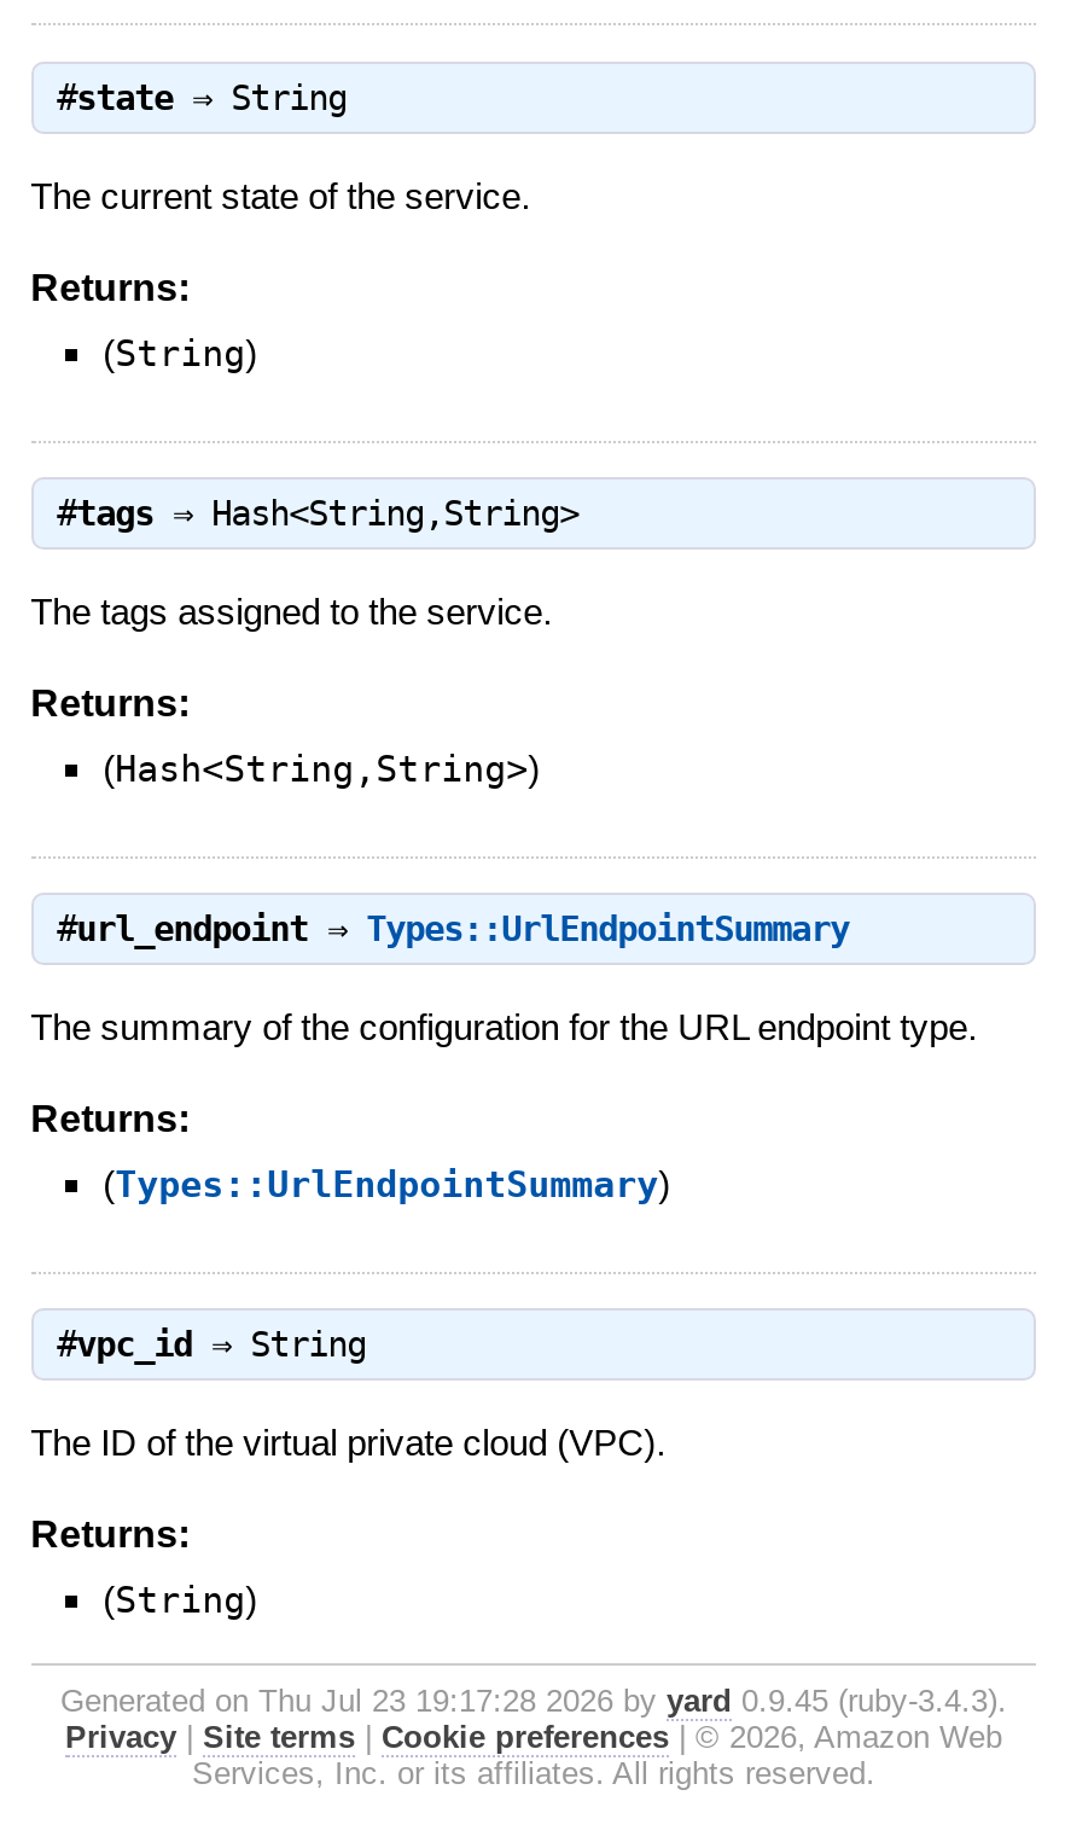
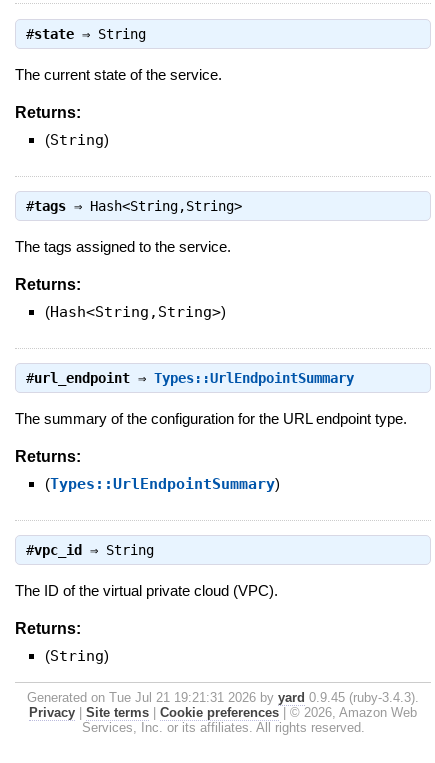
[60,1682,1007,1718] Generated on Thu Jul 23 19:17:28 2026 by yard 0.9.45 (ruby-3.4.3). -> [27,690,419,705] Generated on Tue Jul 21 19:21:31 2026 by yard 0.9.45 (ruby-3.4.3).

